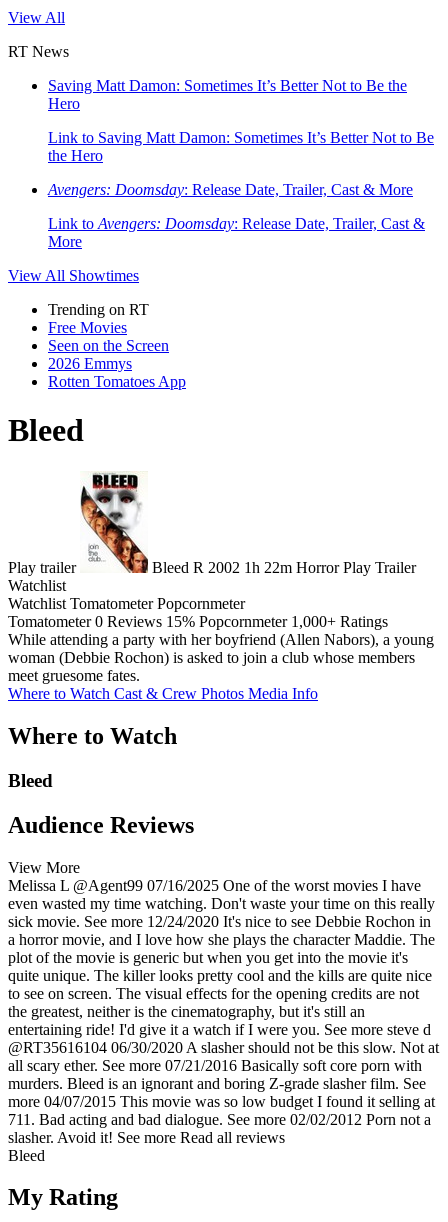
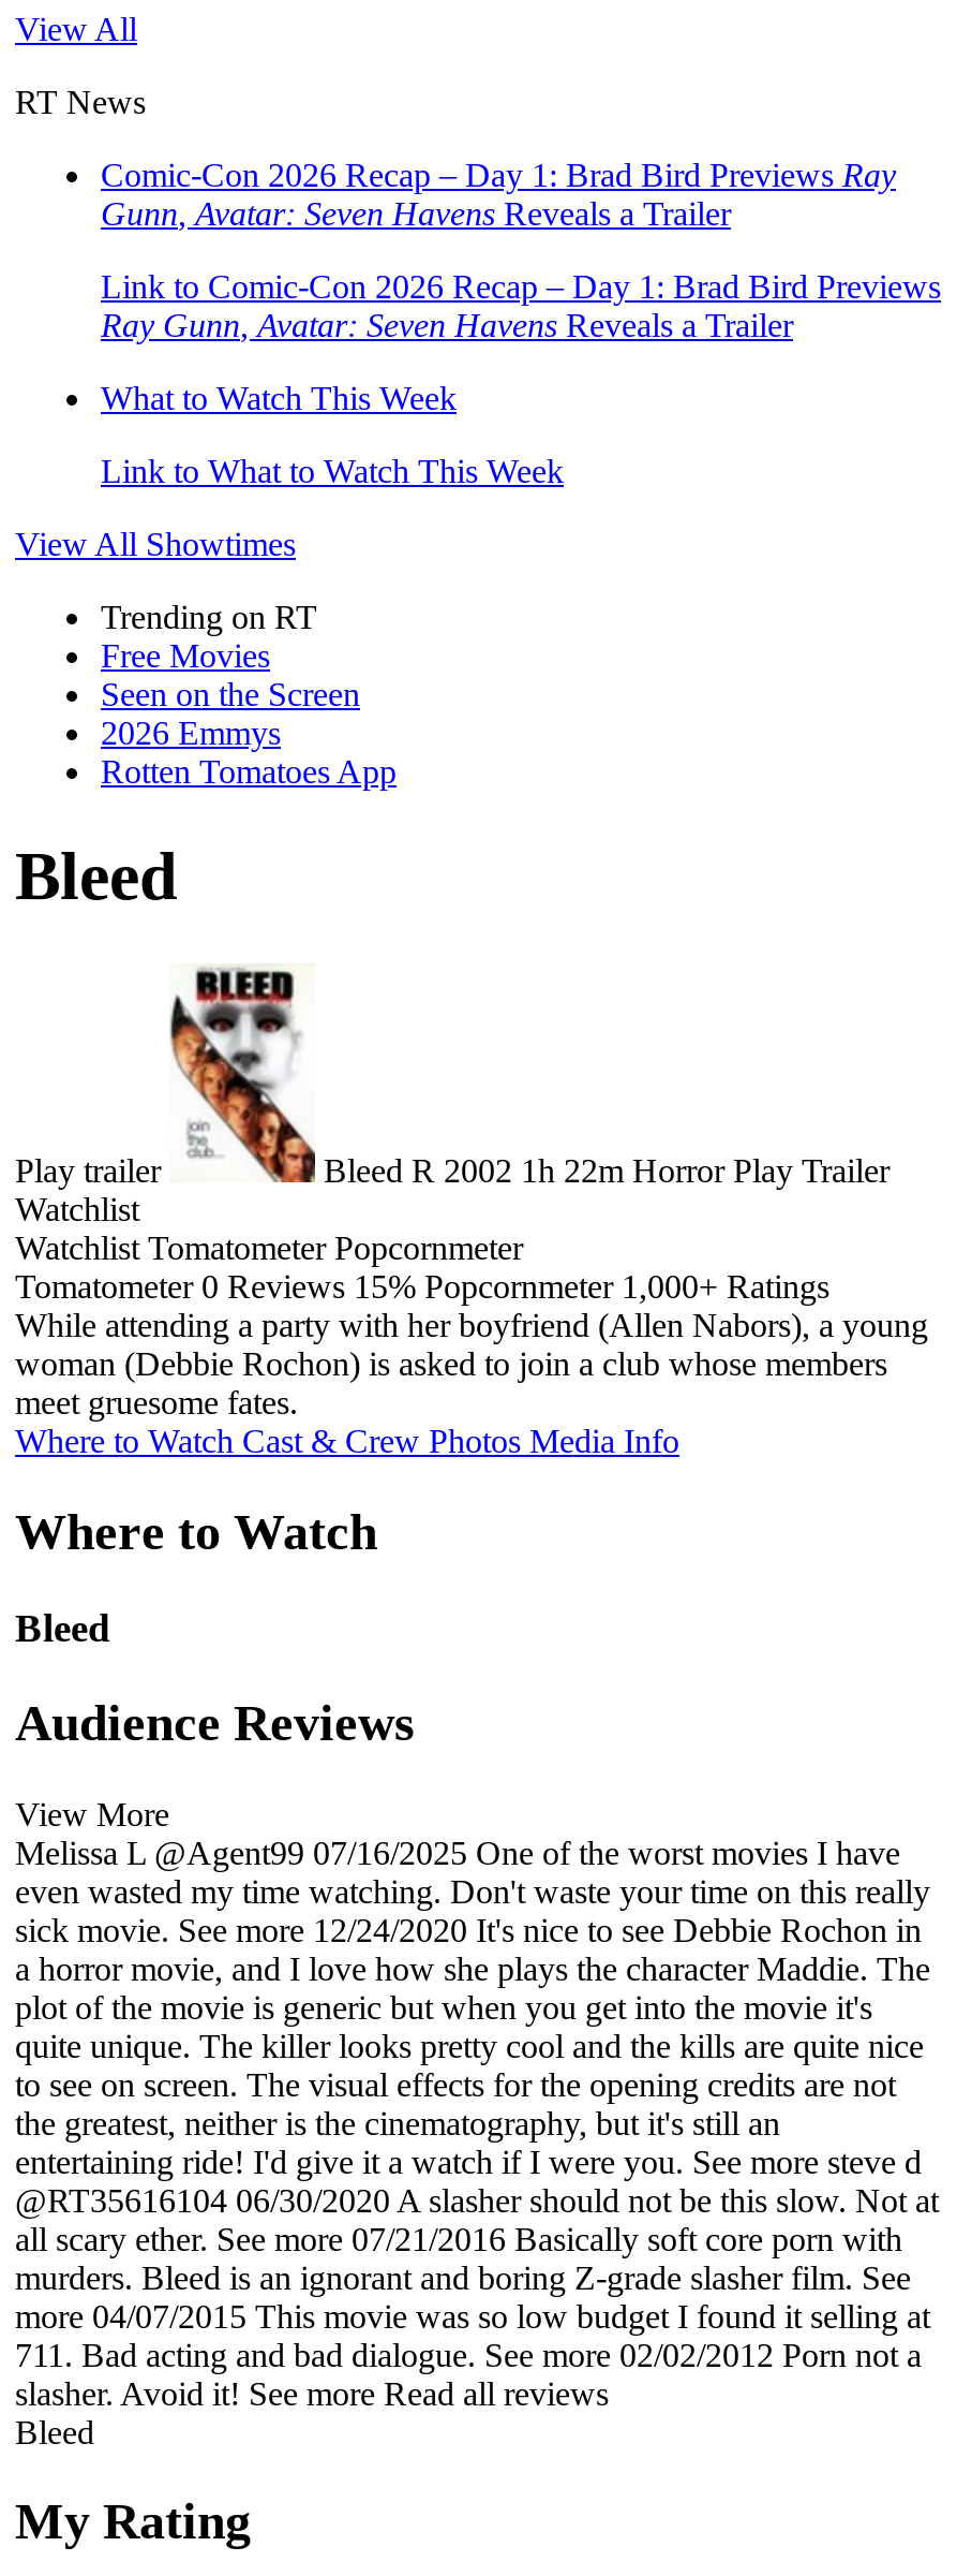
[48,77,407,112] Saving Matt Damon: Sometimes It’s Better Not to Be the | Hero -> [101,157,896,232] Comic-Con 2026 Recap – Day 1: Brad Bird Previews Ray | Gunn, Avatar: Seven Havens Reveals a Trailer
[48,129,434,164] Link to Saving Matt Damon: Sometimes It’s Better Not to Be | the Hero -> [101,268,941,343] Link to Comic-Con 2026 Recap – Day 1: Brad Bird Previews | Ray Gunn, Avatar: Seven Havens Reveals a Trailer
[48,181,413,198] Avengers: Doomsday: Release Date, Trailer, Cast & More -> [101,380,457,416] What to Watch This Week
[48,215,425,250] Link to Avengers: Doomsday: Release Date, Trailer, Cast & | More -> [101,453,564,489] Link to What to Watch This Week

